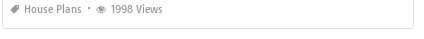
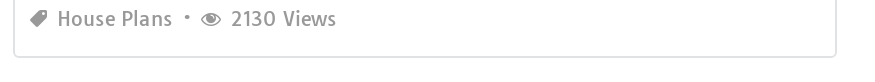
[111,3,163,16] 1998 Views -> [231,5,337,31] 2130 Views

